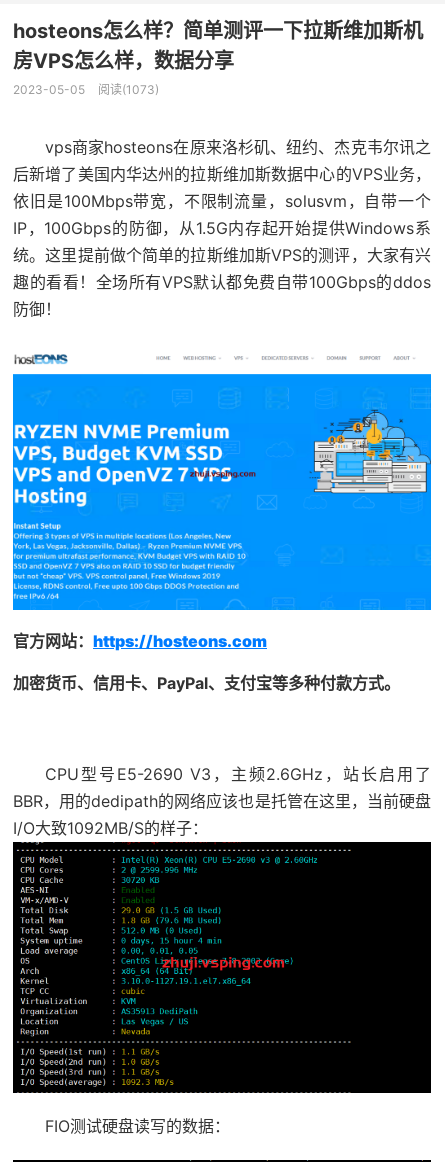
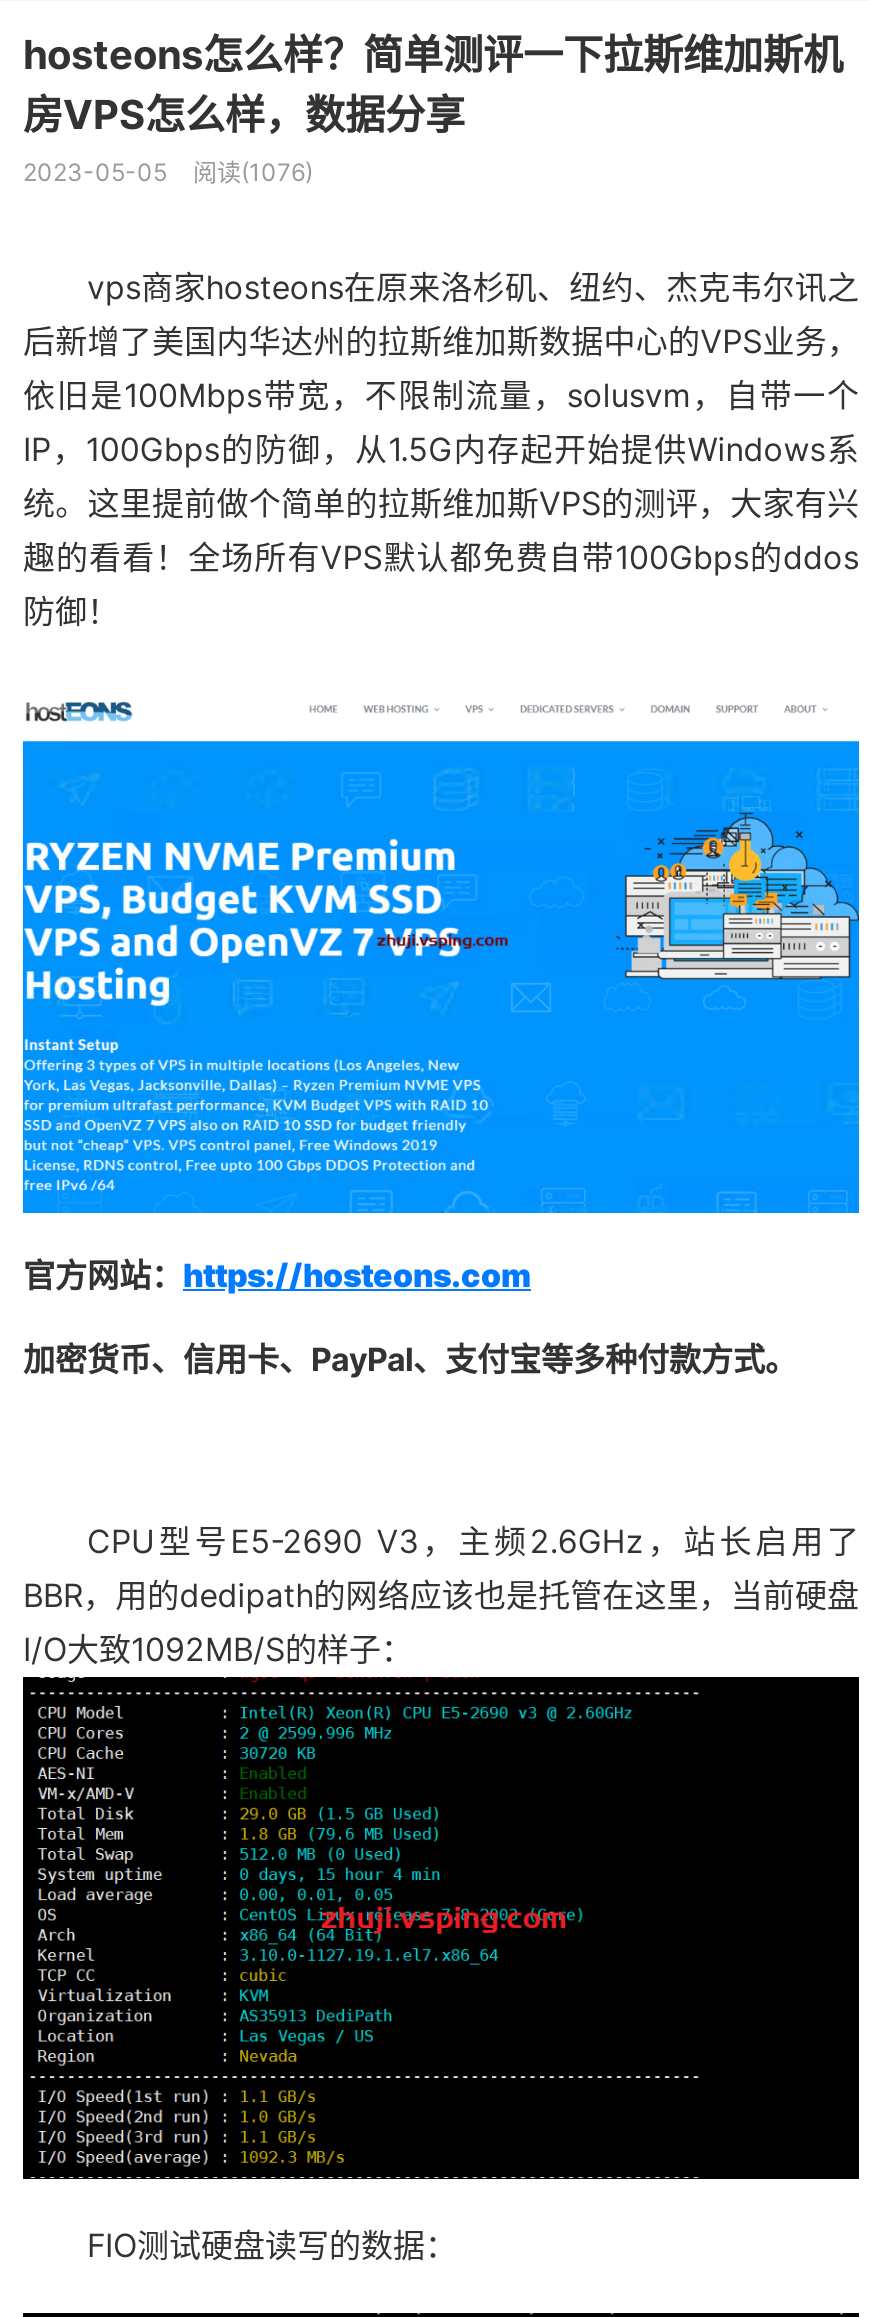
[13,82,159,97] 2023-05-05 阅读(1073) -> [23,157,313,187] 2023-05-05 阅读(1076)

